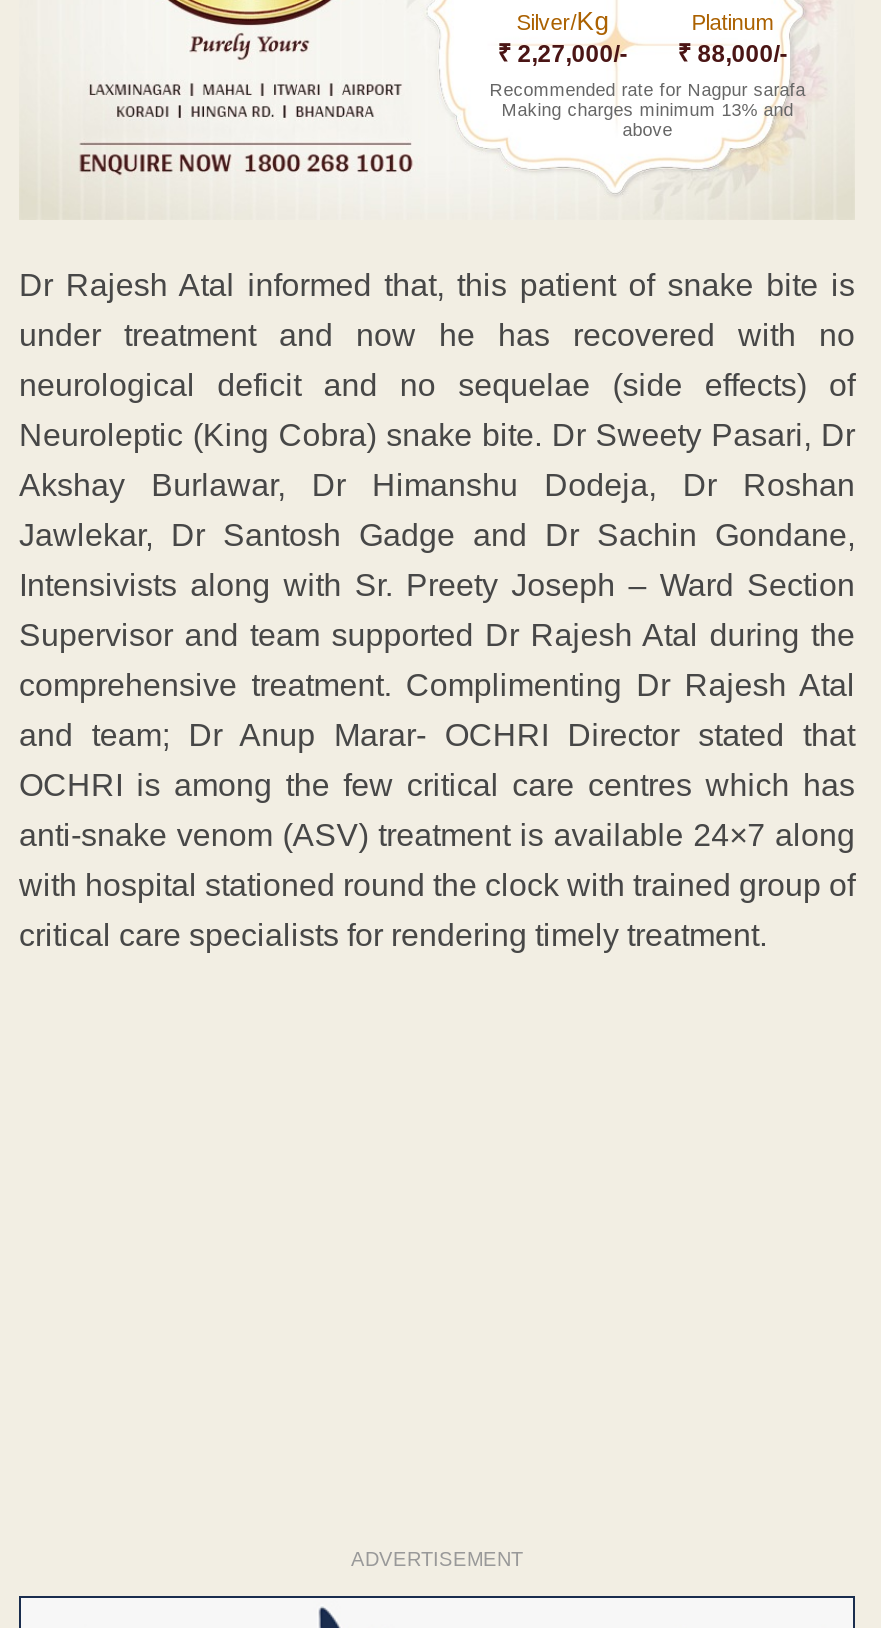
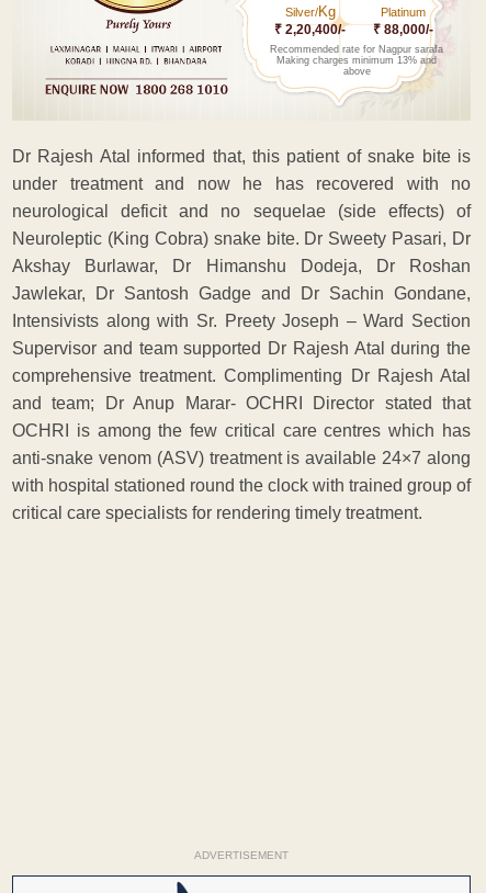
[497,40,787,68] ₹ 2,27,000/- ₹ 88,000/- -> [274,22,434,37] ₹ 2,20,400/- ₹ 88,000/-

